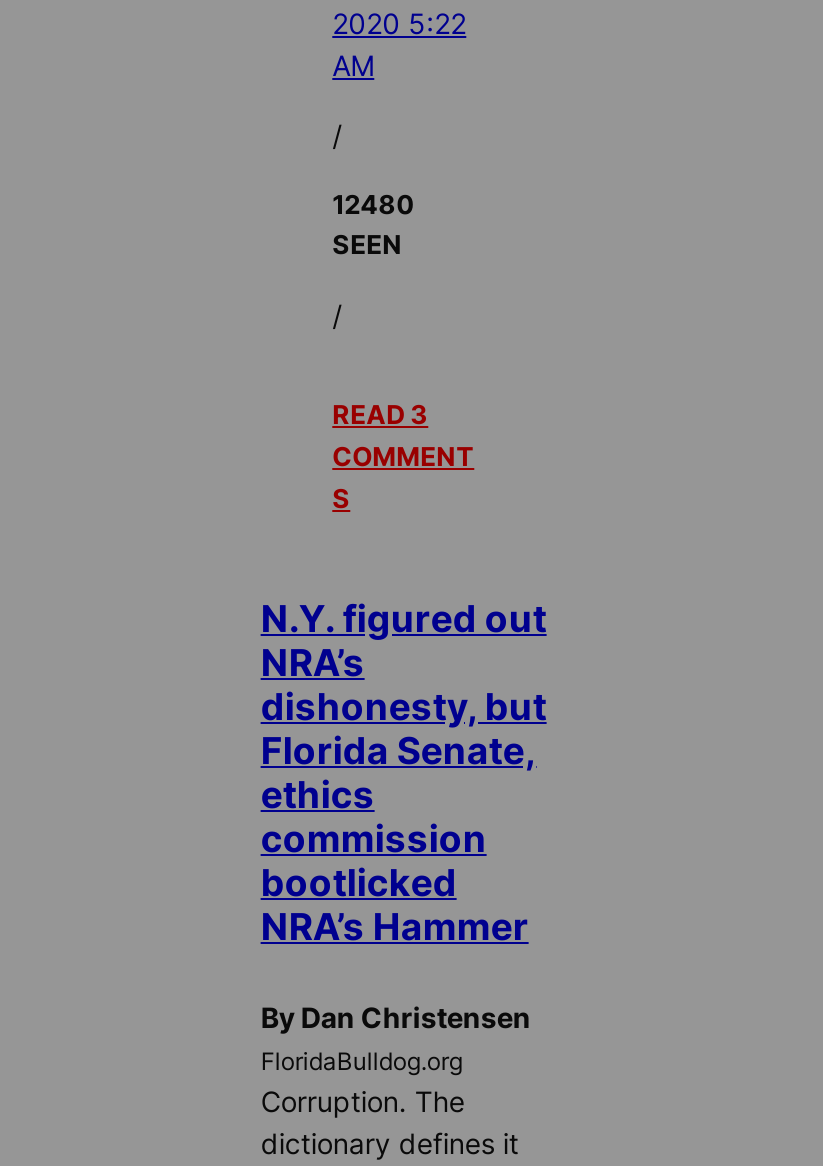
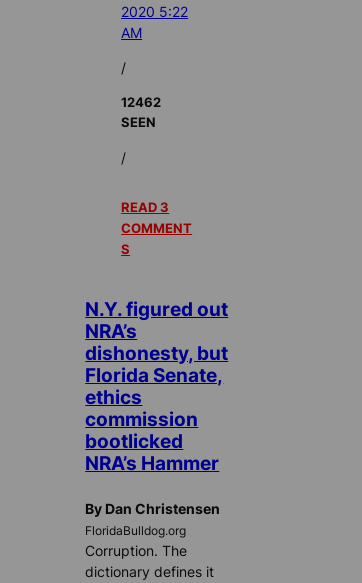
[332,189,414,221] 12480 -> [121,94,161,110] 12462

